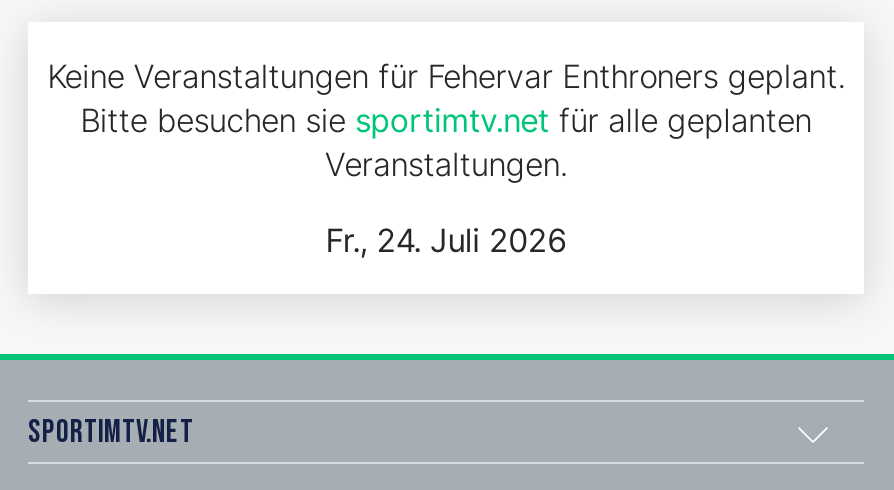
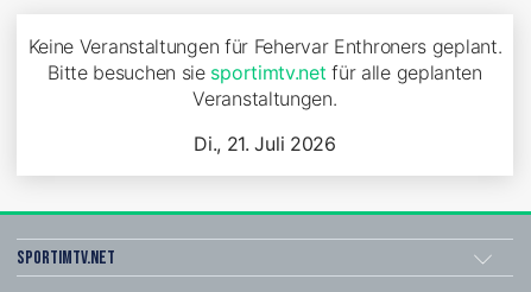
[325,219,567,259] Fr., 24. Juli 2026 -> [194,131,336,155] Di., 21. Juli 2026

